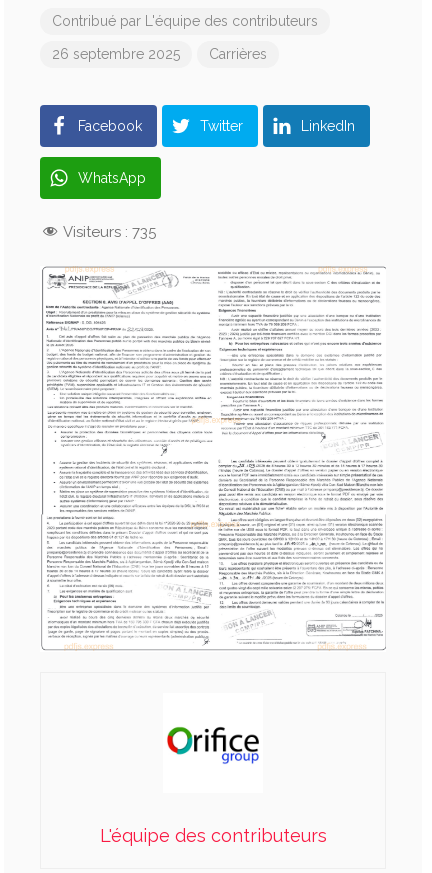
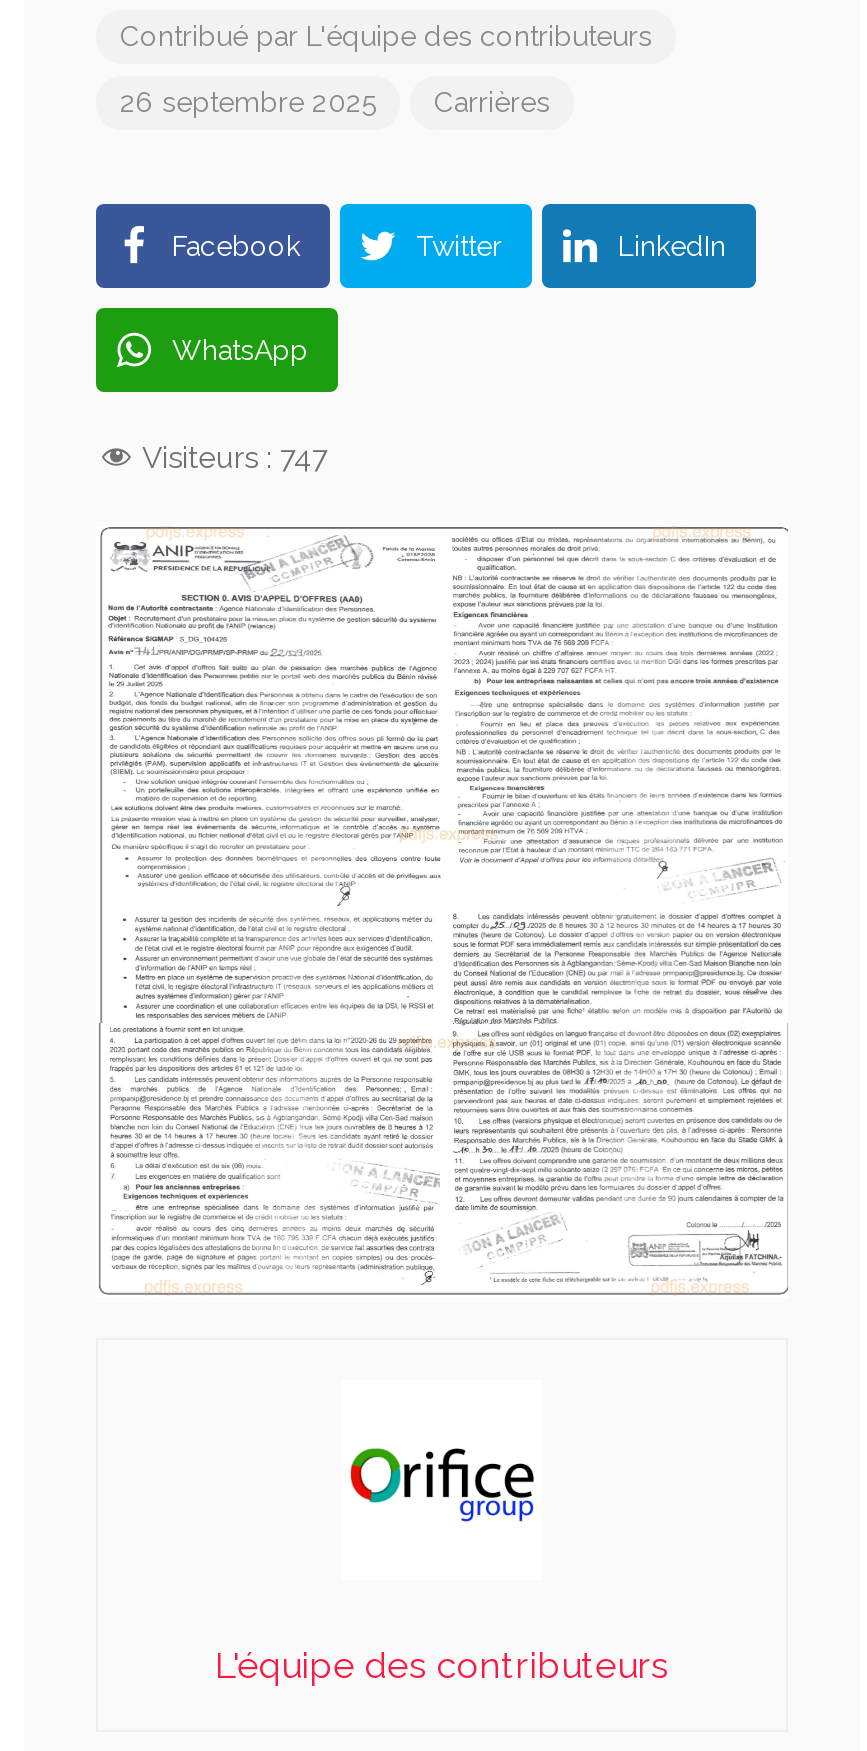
[63,223,156,241] Visiteurs : 735 -> [142,440,328,476] Visiteurs : 747

